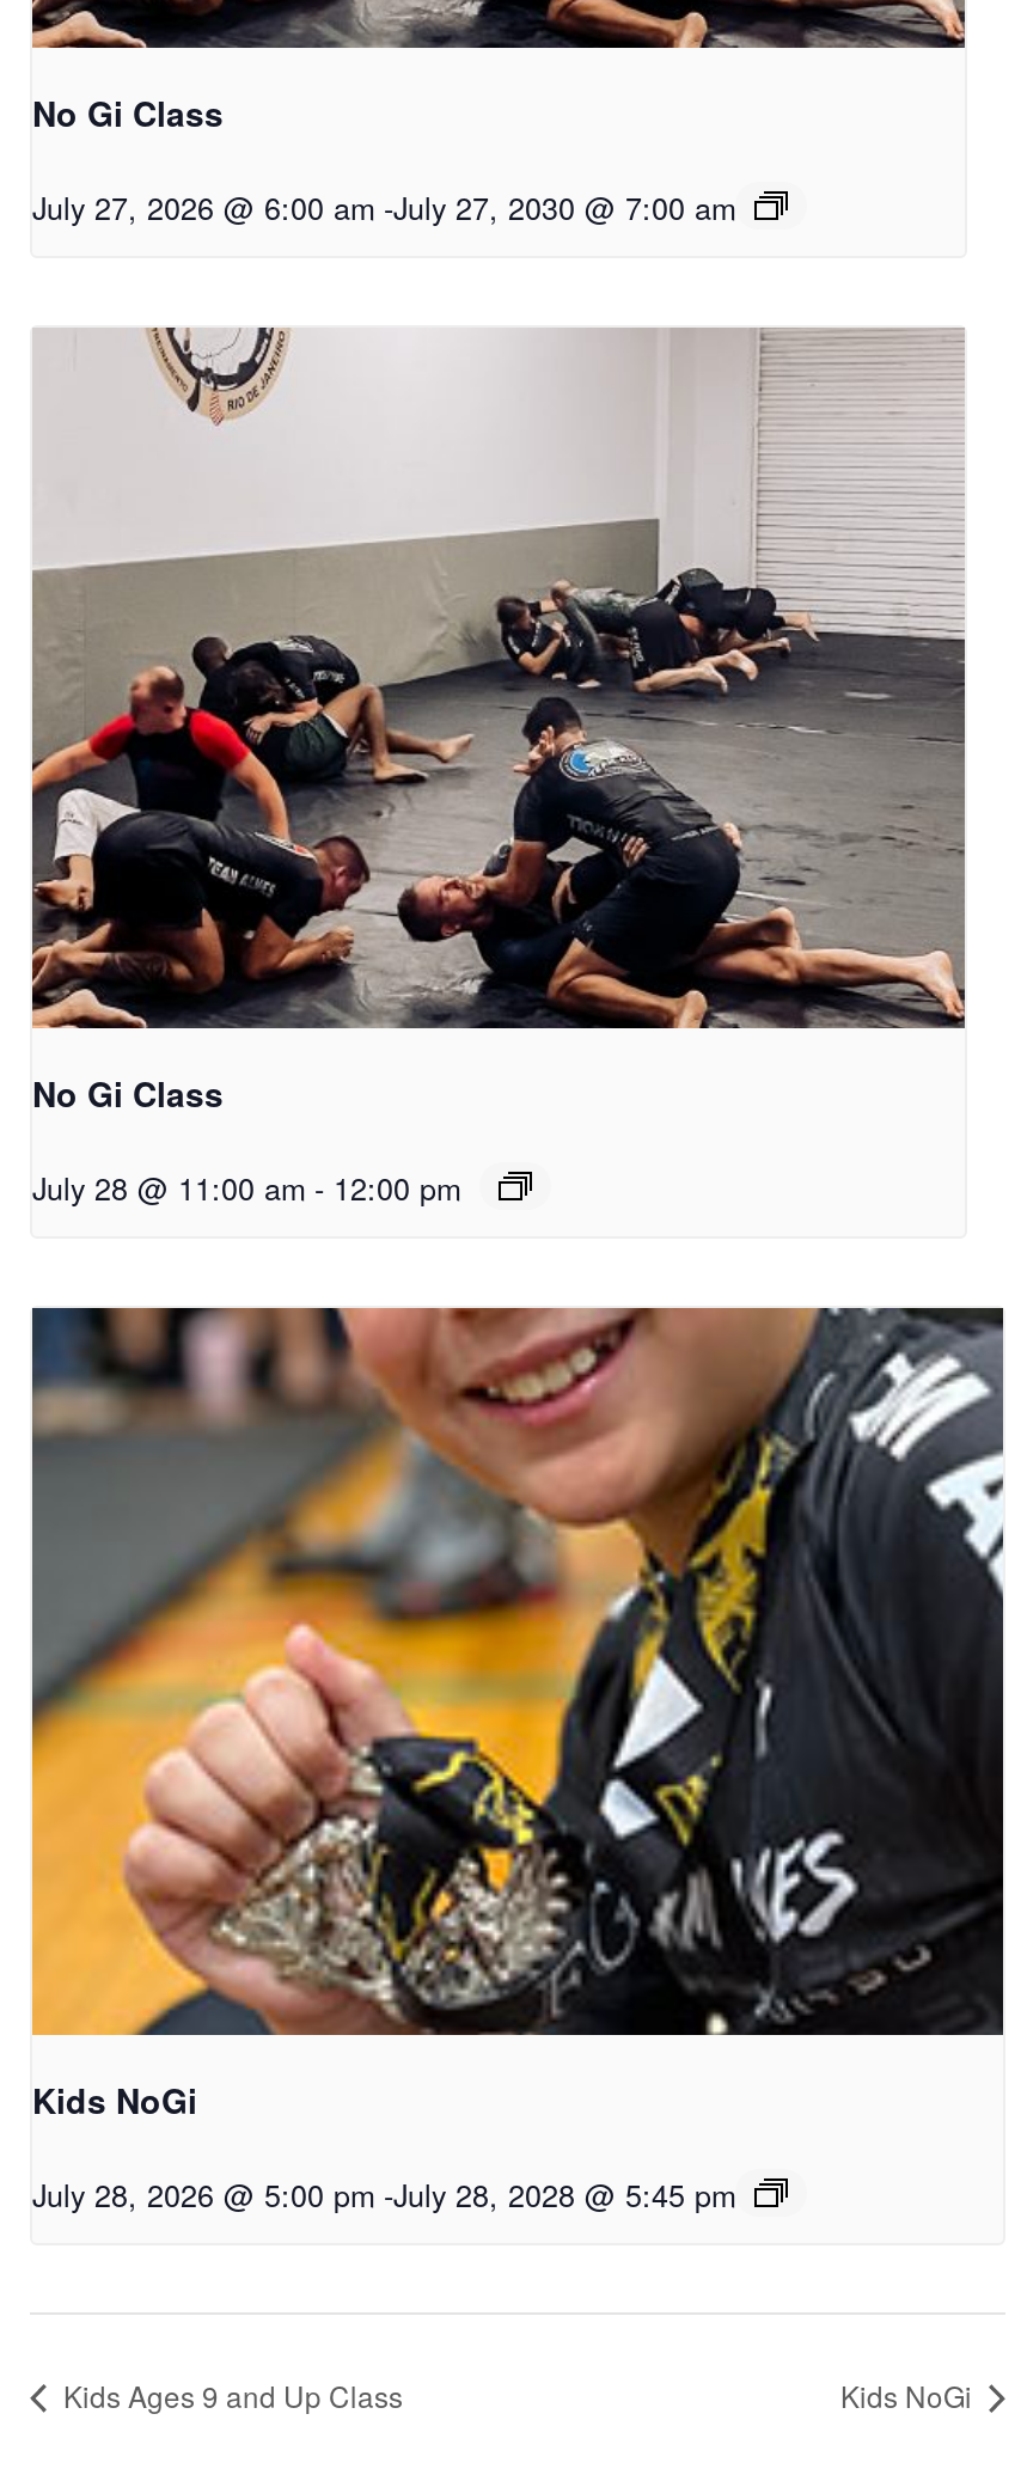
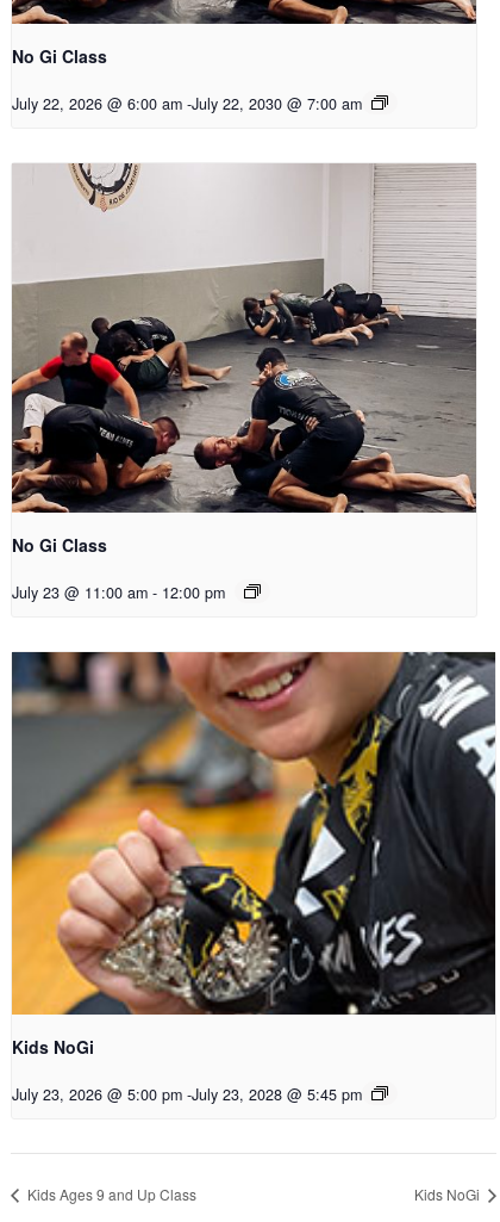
[32,187,735,230] July 27, 2026 @ 6:00 am - July 27, 2030 @ 7:00 am -> [12,93,362,115] July 22, 2026 @ 6:00 am - July 22, 2030 @ 7:00 am
[32,1166,460,1209] July 28 @ 11:00 am - 12:00 pm -> [12,581,225,603] July 23 @ 11:00 am - 12:00 pm
[32,2174,735,2217] July 28, 2026 @ 5:00 pm - July 28, 2028 @ 5:45 pm -> [12,1084,362,1105] July 23, 2026 @ 5:00 pm - July 23, 2028 @ 5:45 pm

